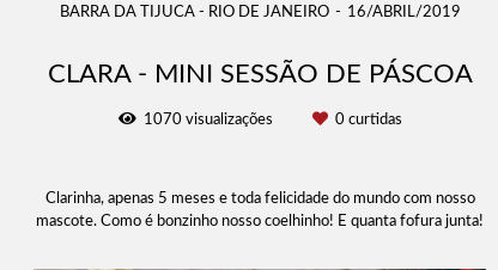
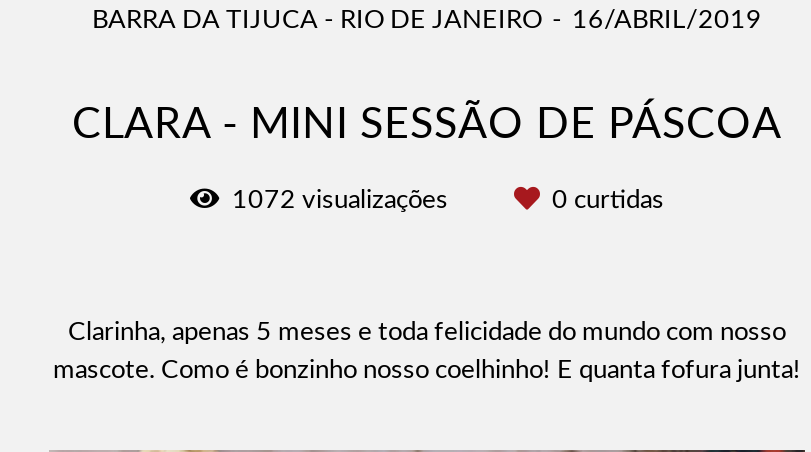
[143,112,276,127] 1070 visualizações -> [232,187,454,213] 1072 visualizações

